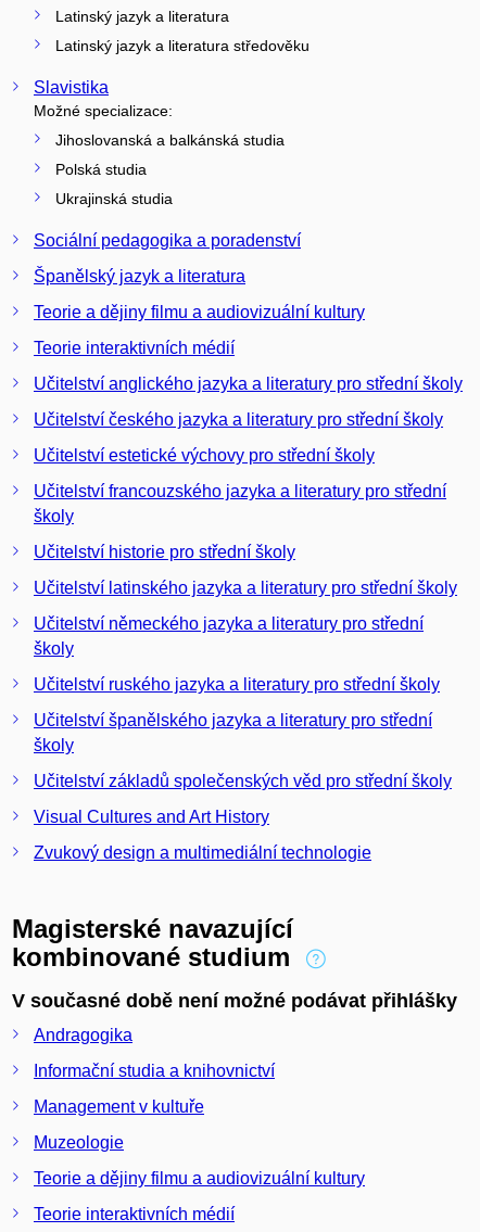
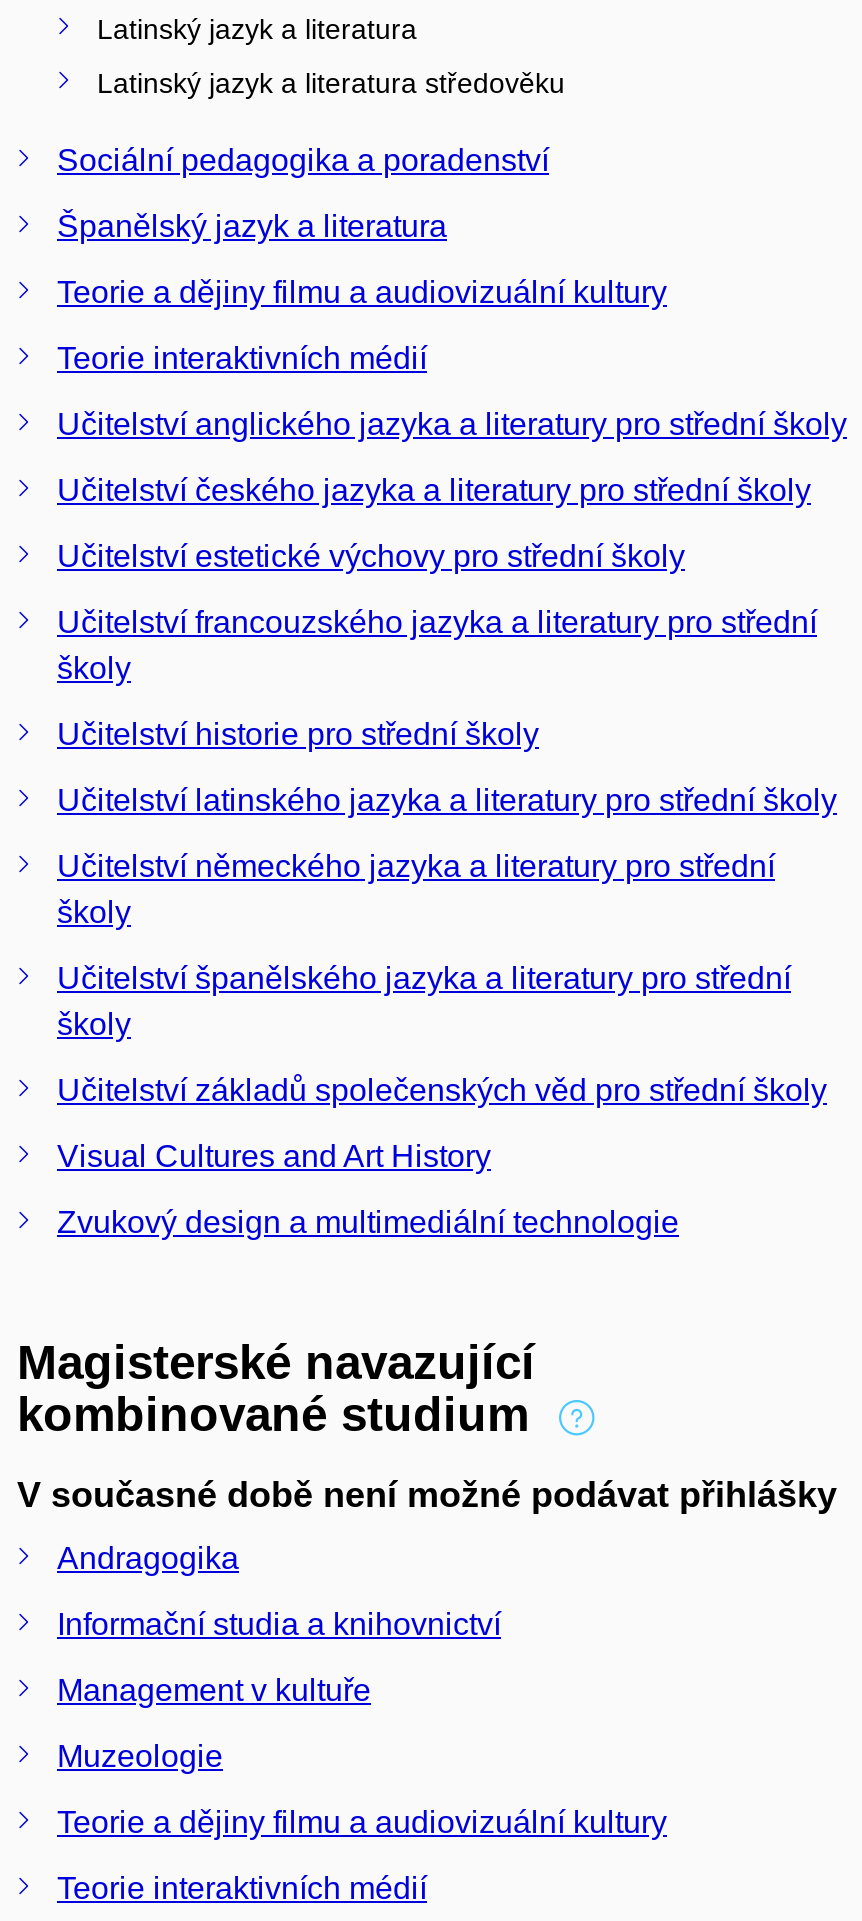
[34,78,285,207] Slavistika | Možné specializace: | Jihoslovanská a balkánská studia | Polská studia | Ukrajinská studia -> none
[34,675,440,693] Učitelství ruského jazyka a literatury pro střední školy -> none

